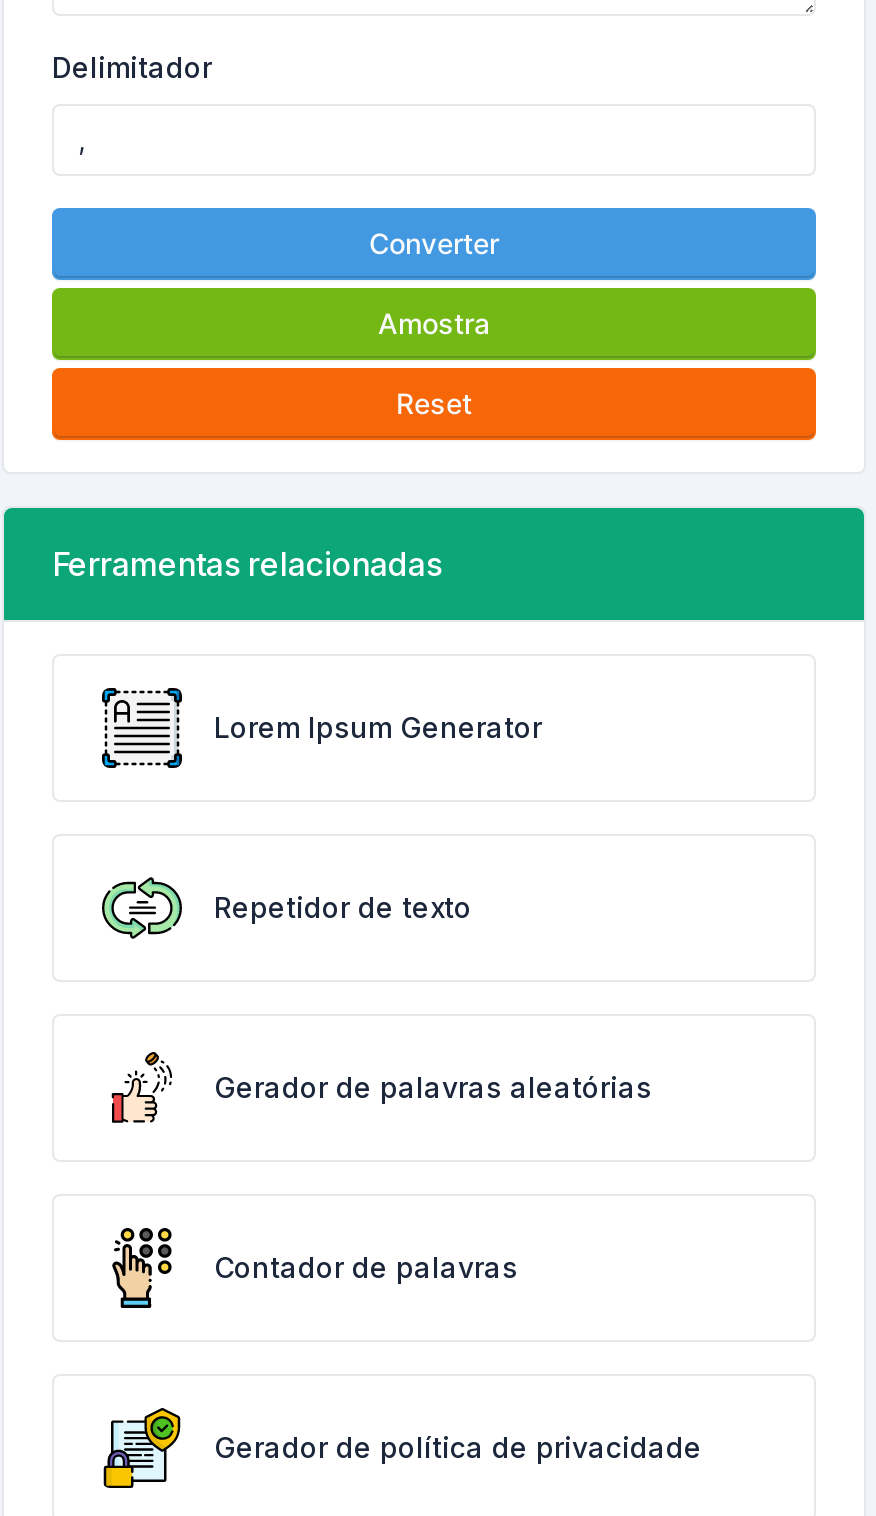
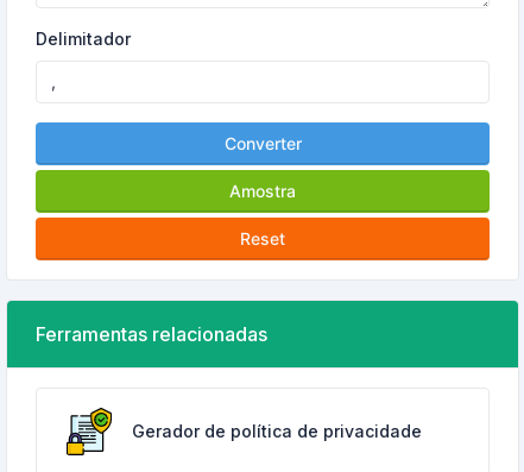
[100,686,542,770] [image] | Lorem Ipsum Generator -> none
[100,876,472,940] [image] | Repetidor de texto -> none
[110,1050,652,1126] [image] | Gerador de palavras aleatórias -> none
[110,1226,518,1310] [image] | Contador de palavras -> none

